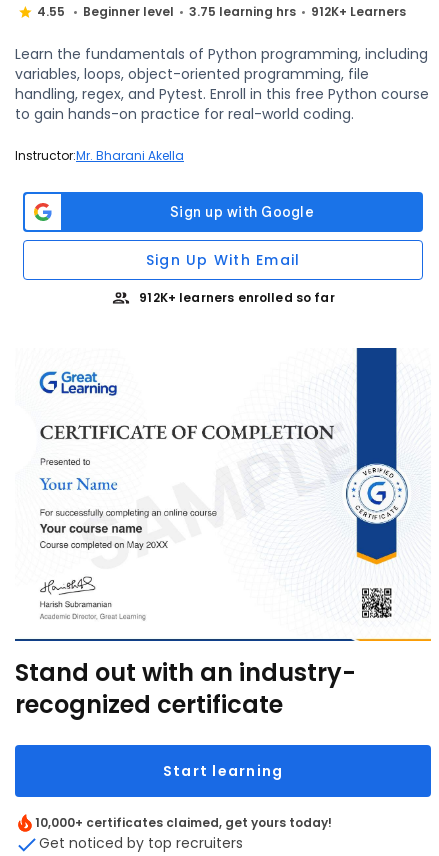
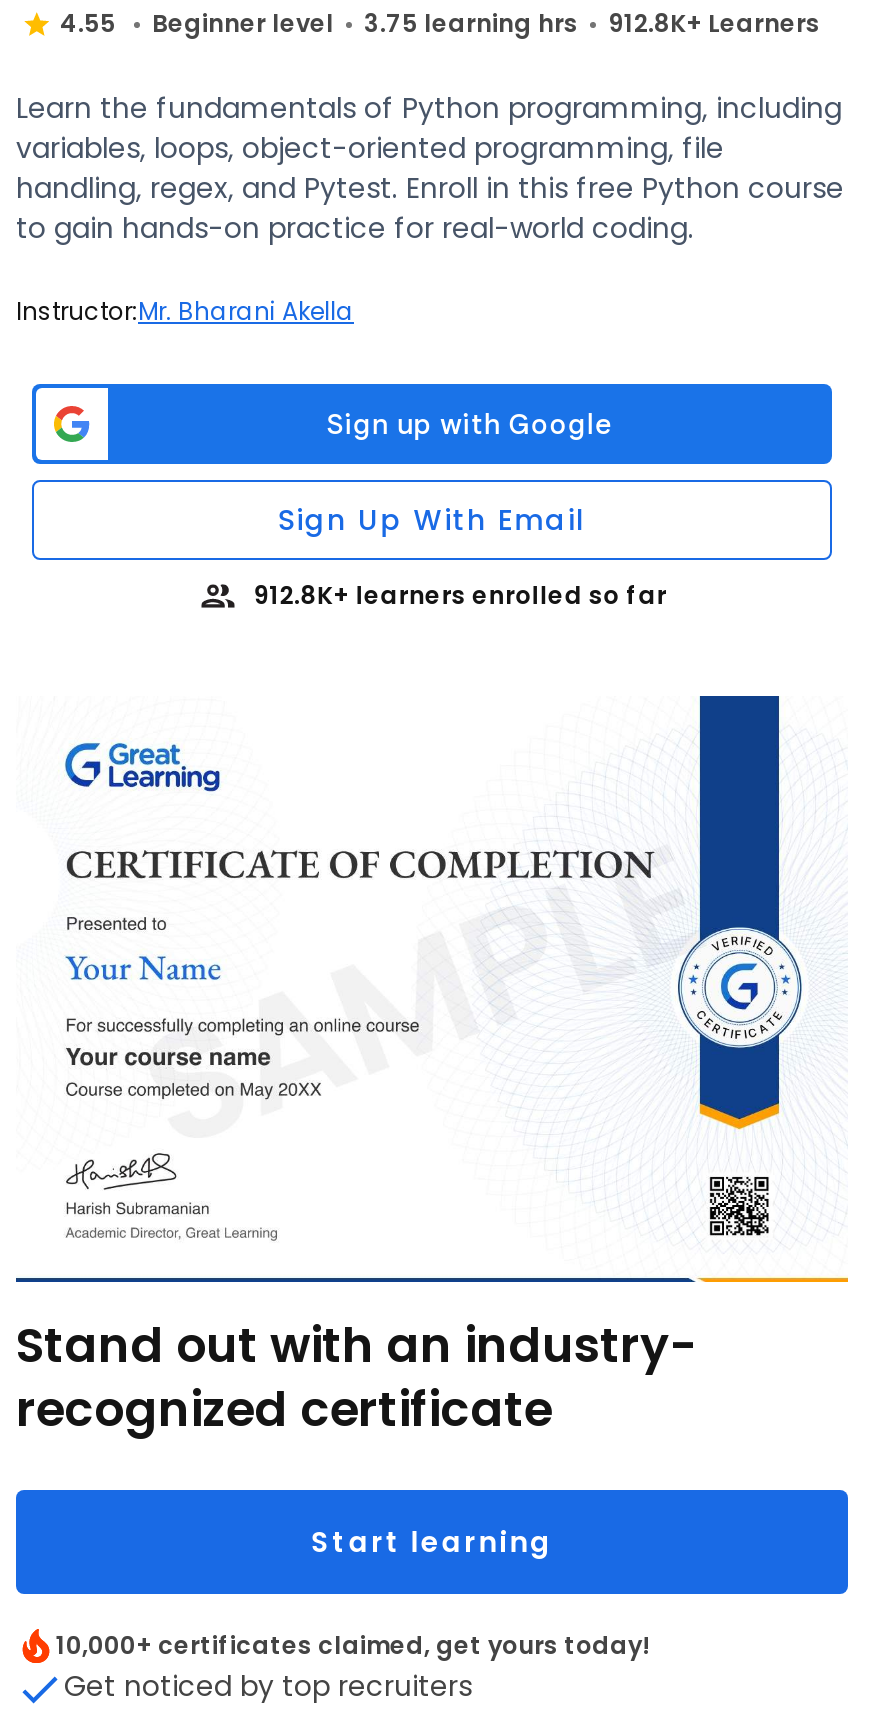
[37,3,406,20] 4.55 Beginner level 3.75 learning hrs 912K+ Learners -> [60,6,820,40] 4.55 Beginner level 3.75 learning hrs 912.8K+ Learners
[139,289,335,306] 912K+ learners enrolled so far -> [253,578,667,612] 912.8K+ learners enrolled so far

